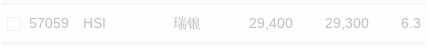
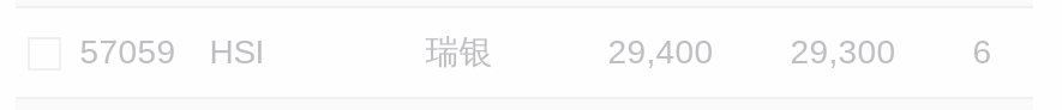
[249,15,421,31] 29,400 29,300 6.3 -> [608,32,992,71] 29,400 29,300 6

